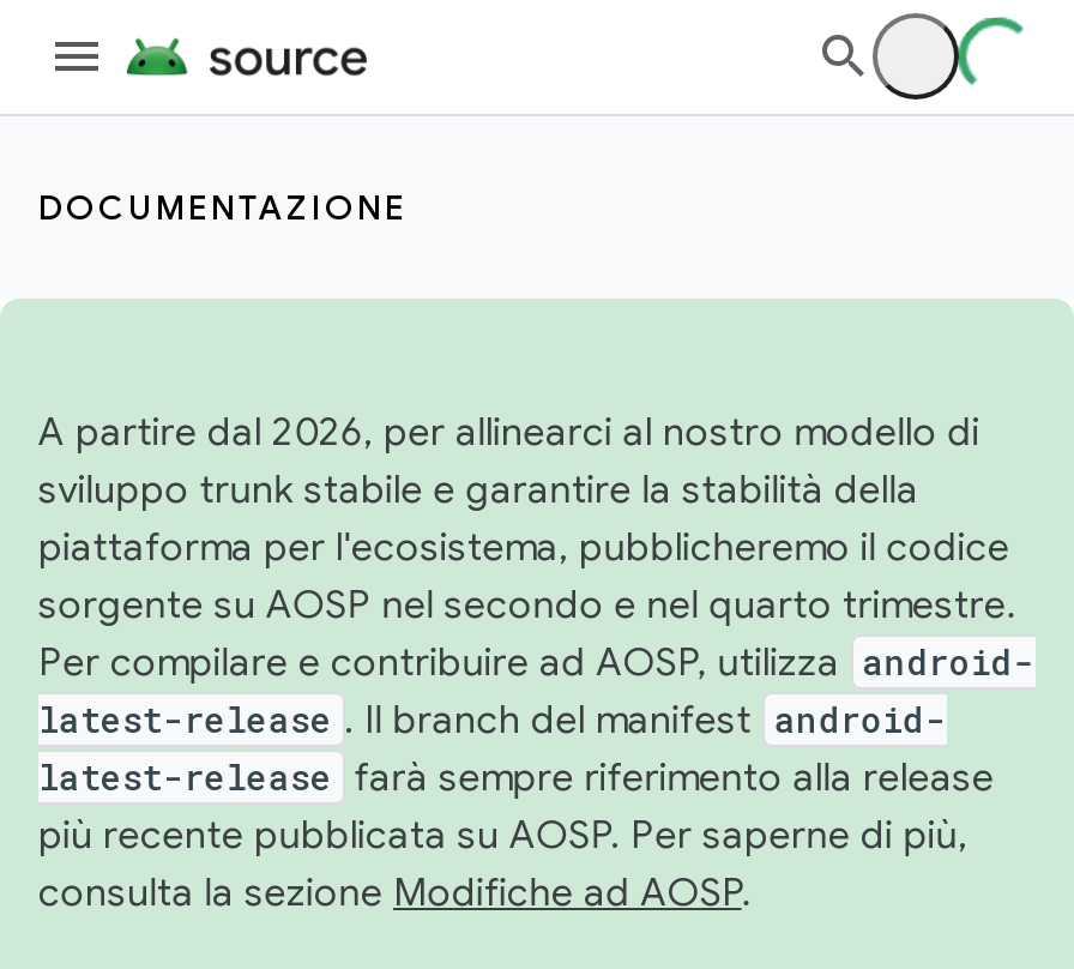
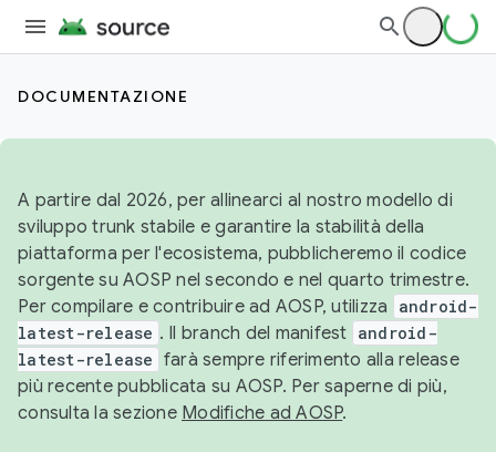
[959,13,1036,95] [image] -> [443,8,479,45] [image]

